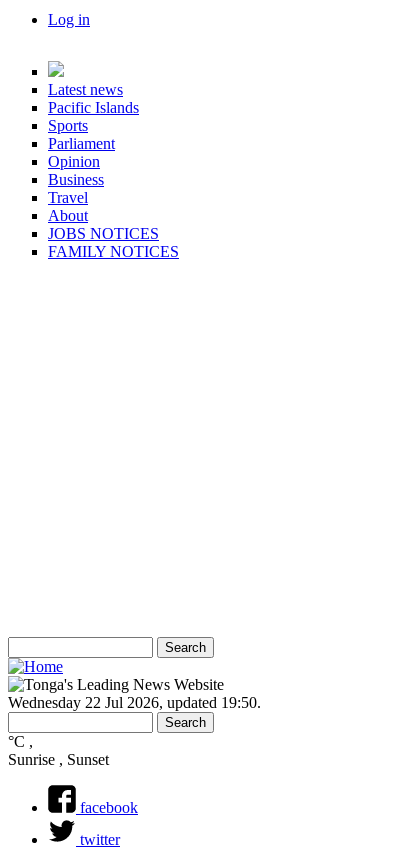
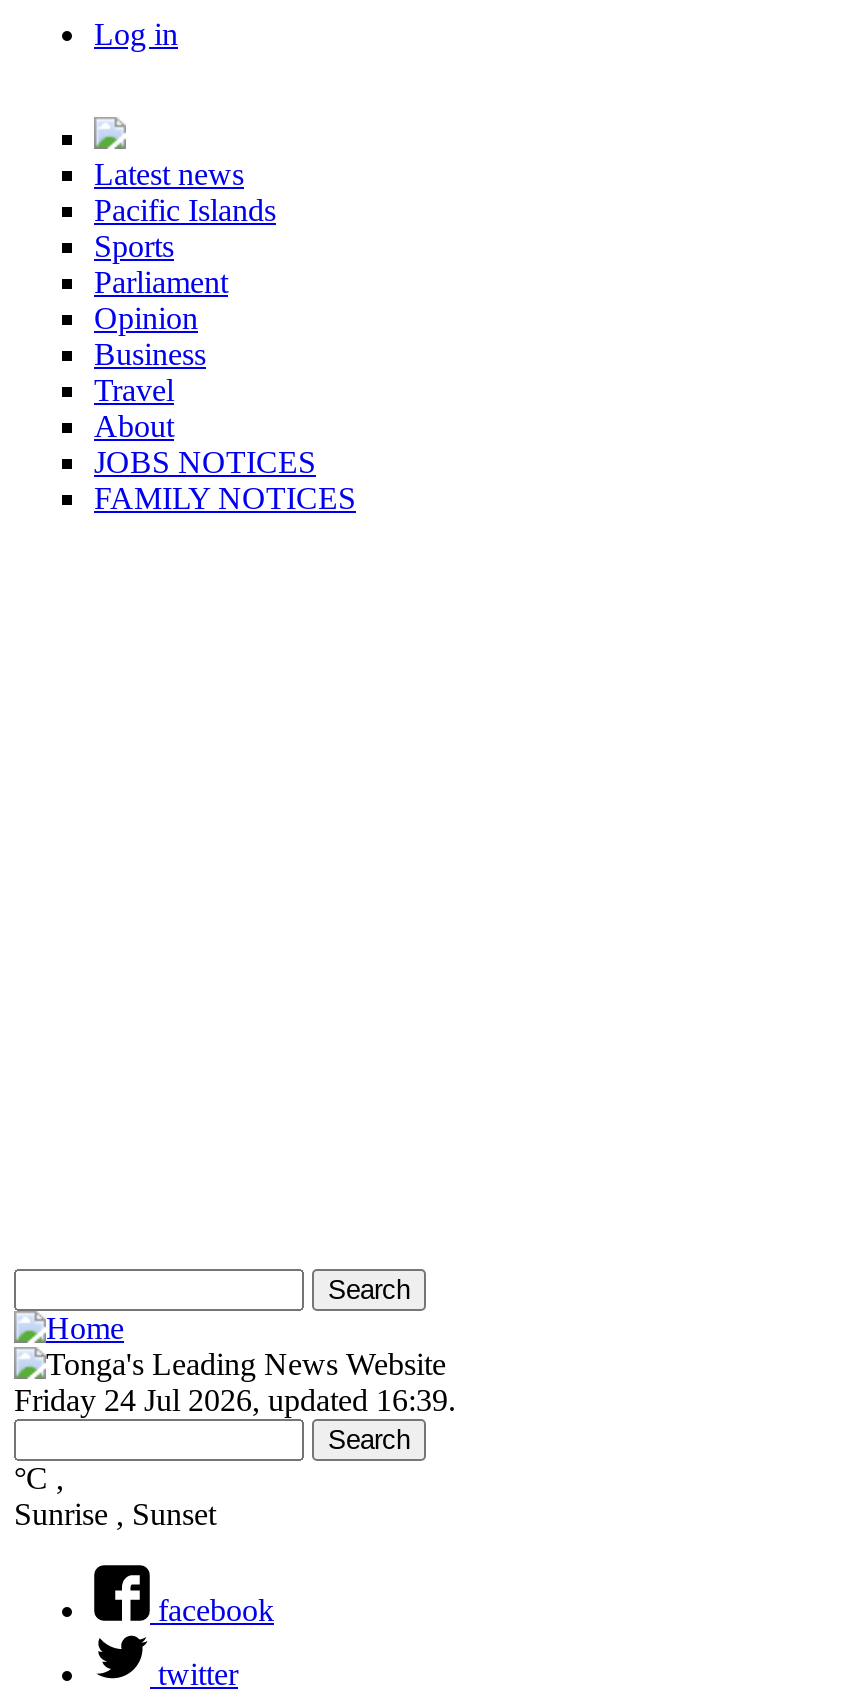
[8,694,261,711] Wednesday 22 Jul 2026, updated 19:50. -> [14,1383,456,1417] Friday 24 Jul 2026, updated 16:39.

